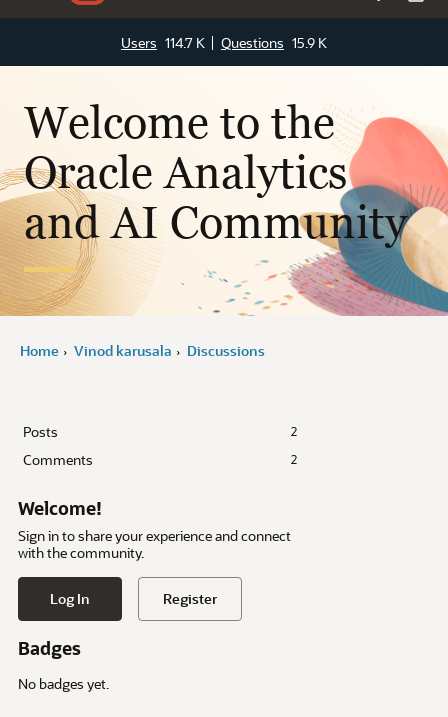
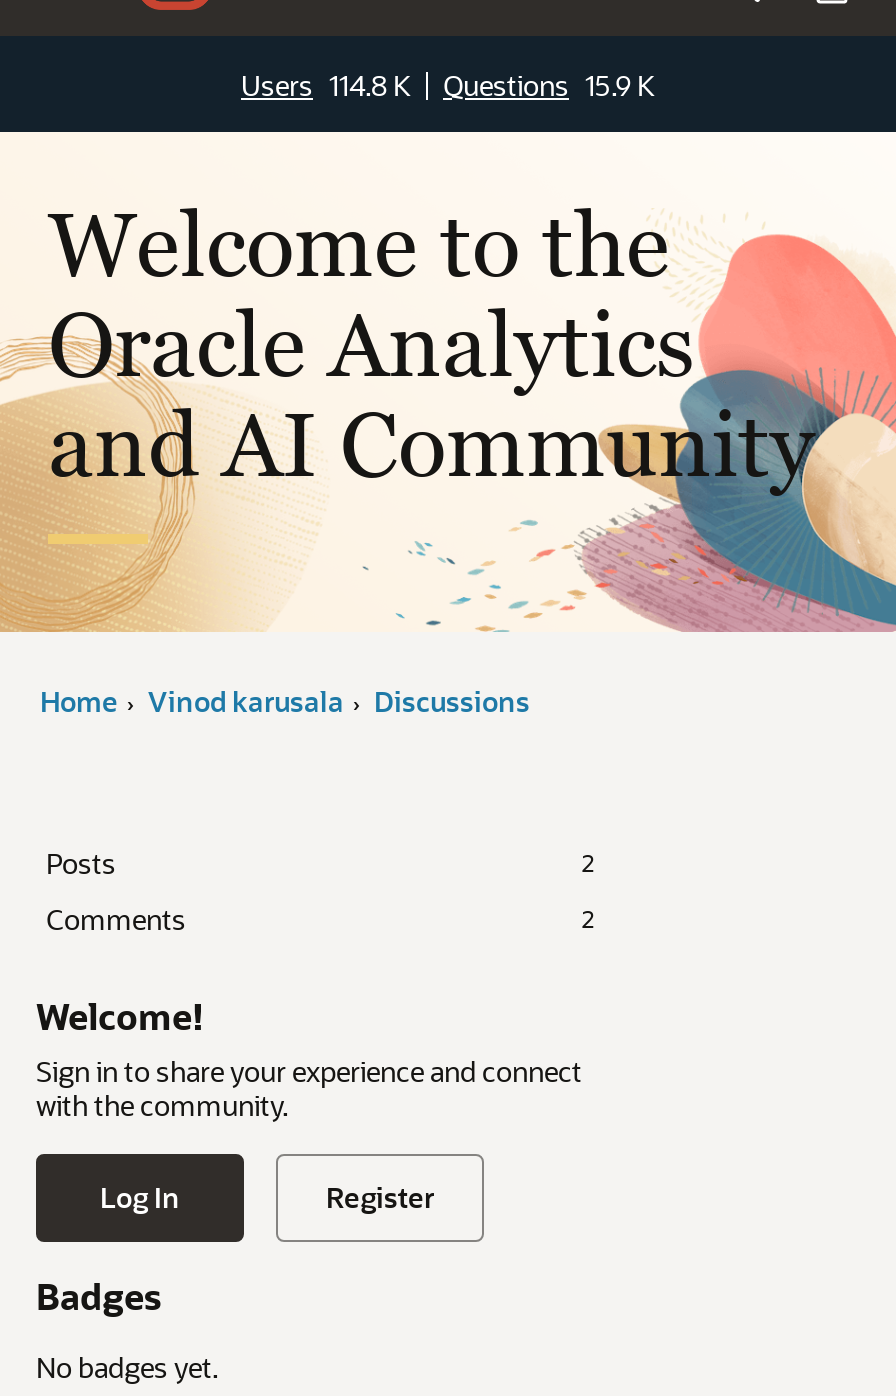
[121,32,327,51] Users 114.7 K Questions 15.9 K -> [241,65,655,103] Users 114.8 K Questions 15.9 K

